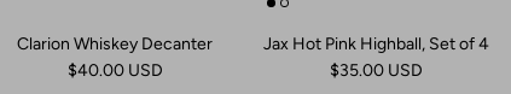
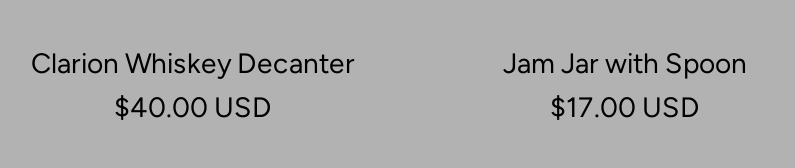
[263,34,489,81] Jax Hot Pink Highball, Set of 4 | $35.00 USD -> [503,47,747,125] Jam Jar with Spoon | $17.00 USD

